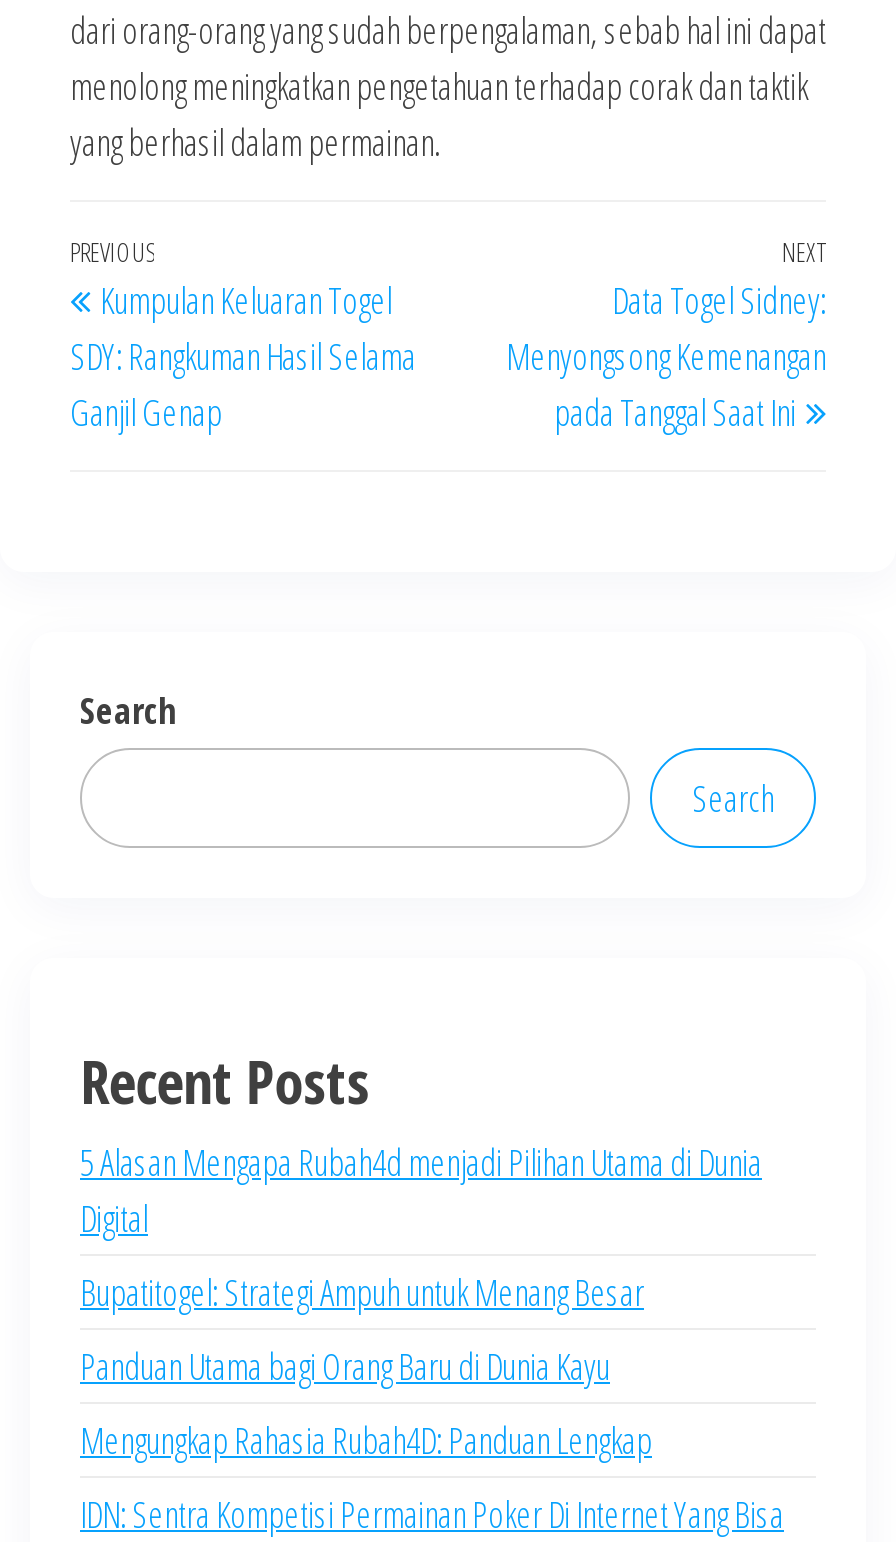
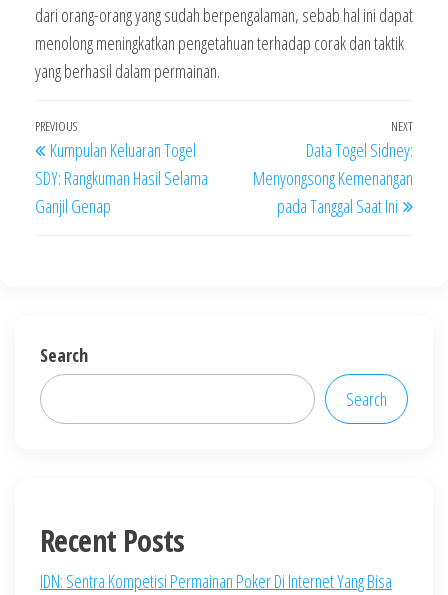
[80,1138,762,1464] 5 Alasan Mengapa Rubah4d menjadi Pilihan Utama di Dunia | Digital | Bupatitogel: Strategi Ampuh untuk Menang Besar | Panduan Utama bagi Orang Baru di Dunia Kayu | Mengungkap Rahasia Rubah4D: Panduan Lengkap -> none

